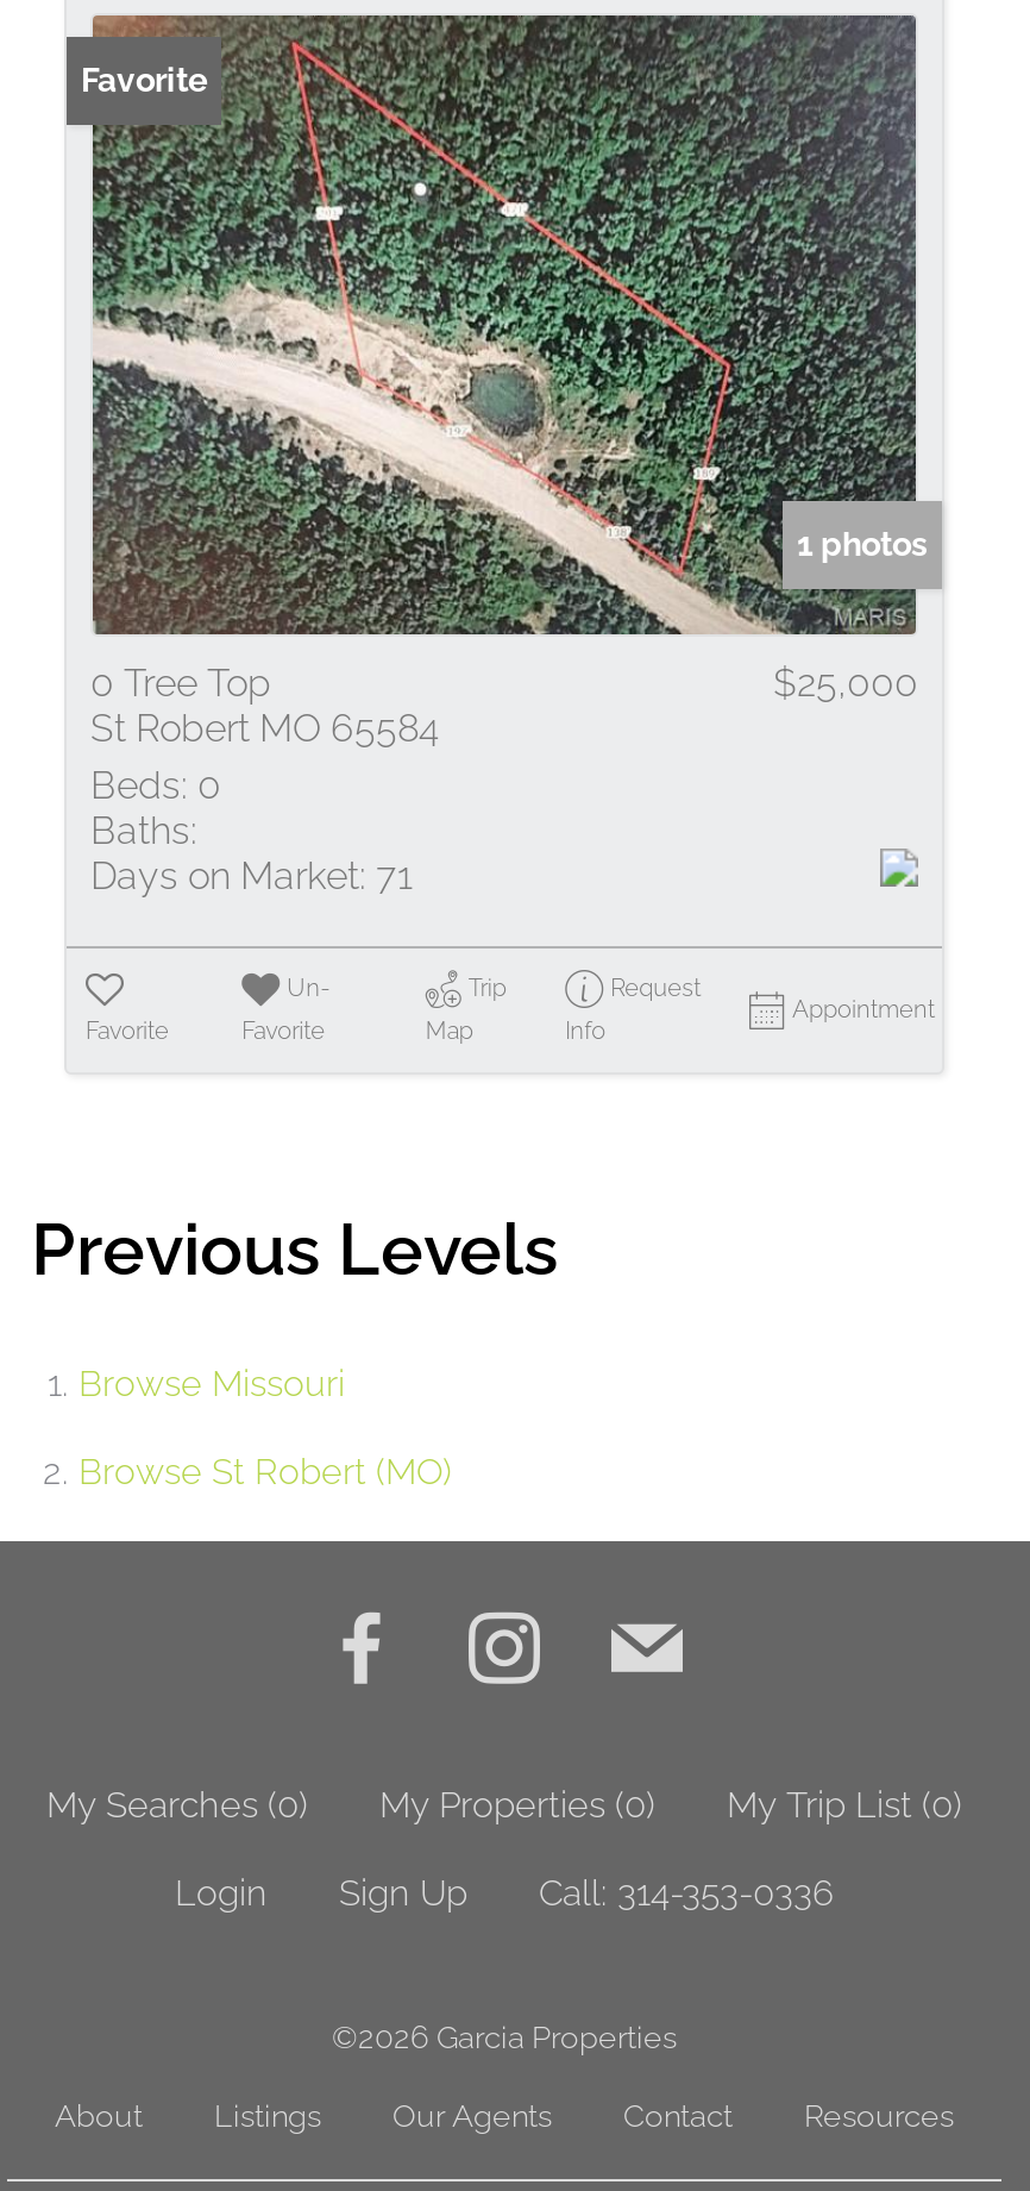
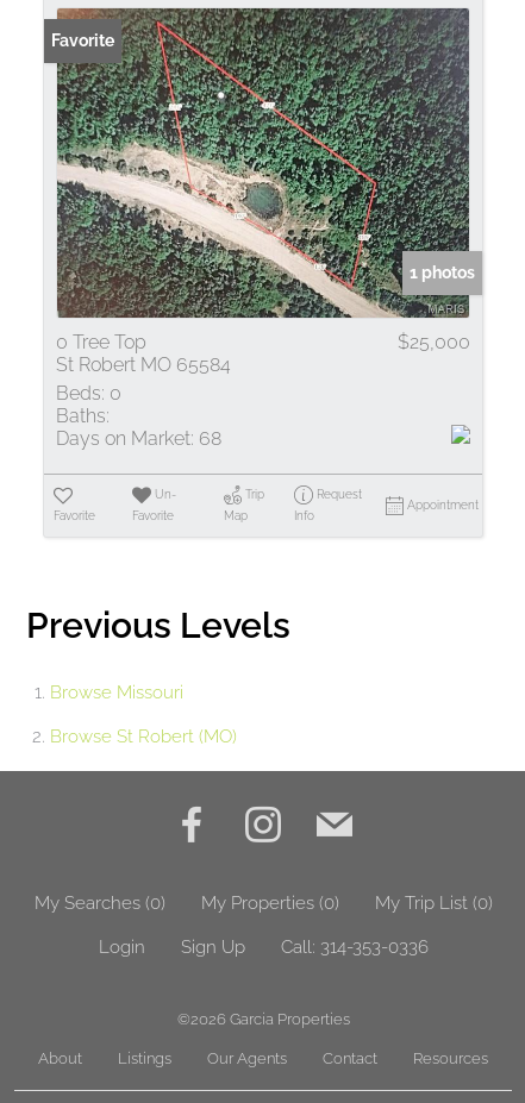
[90,853,414,899] Days on Market: 71 -> [56,427,221,450] Days on Market: 68

